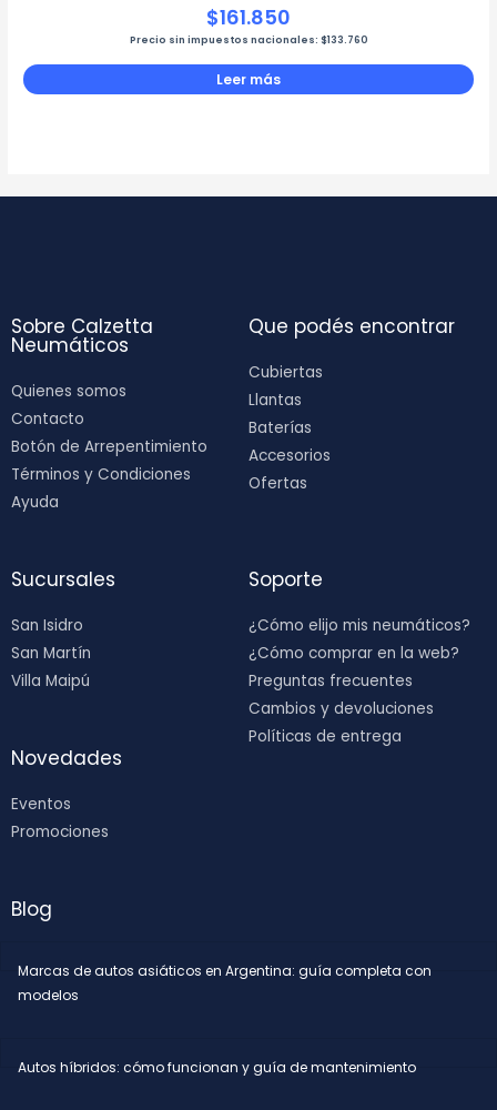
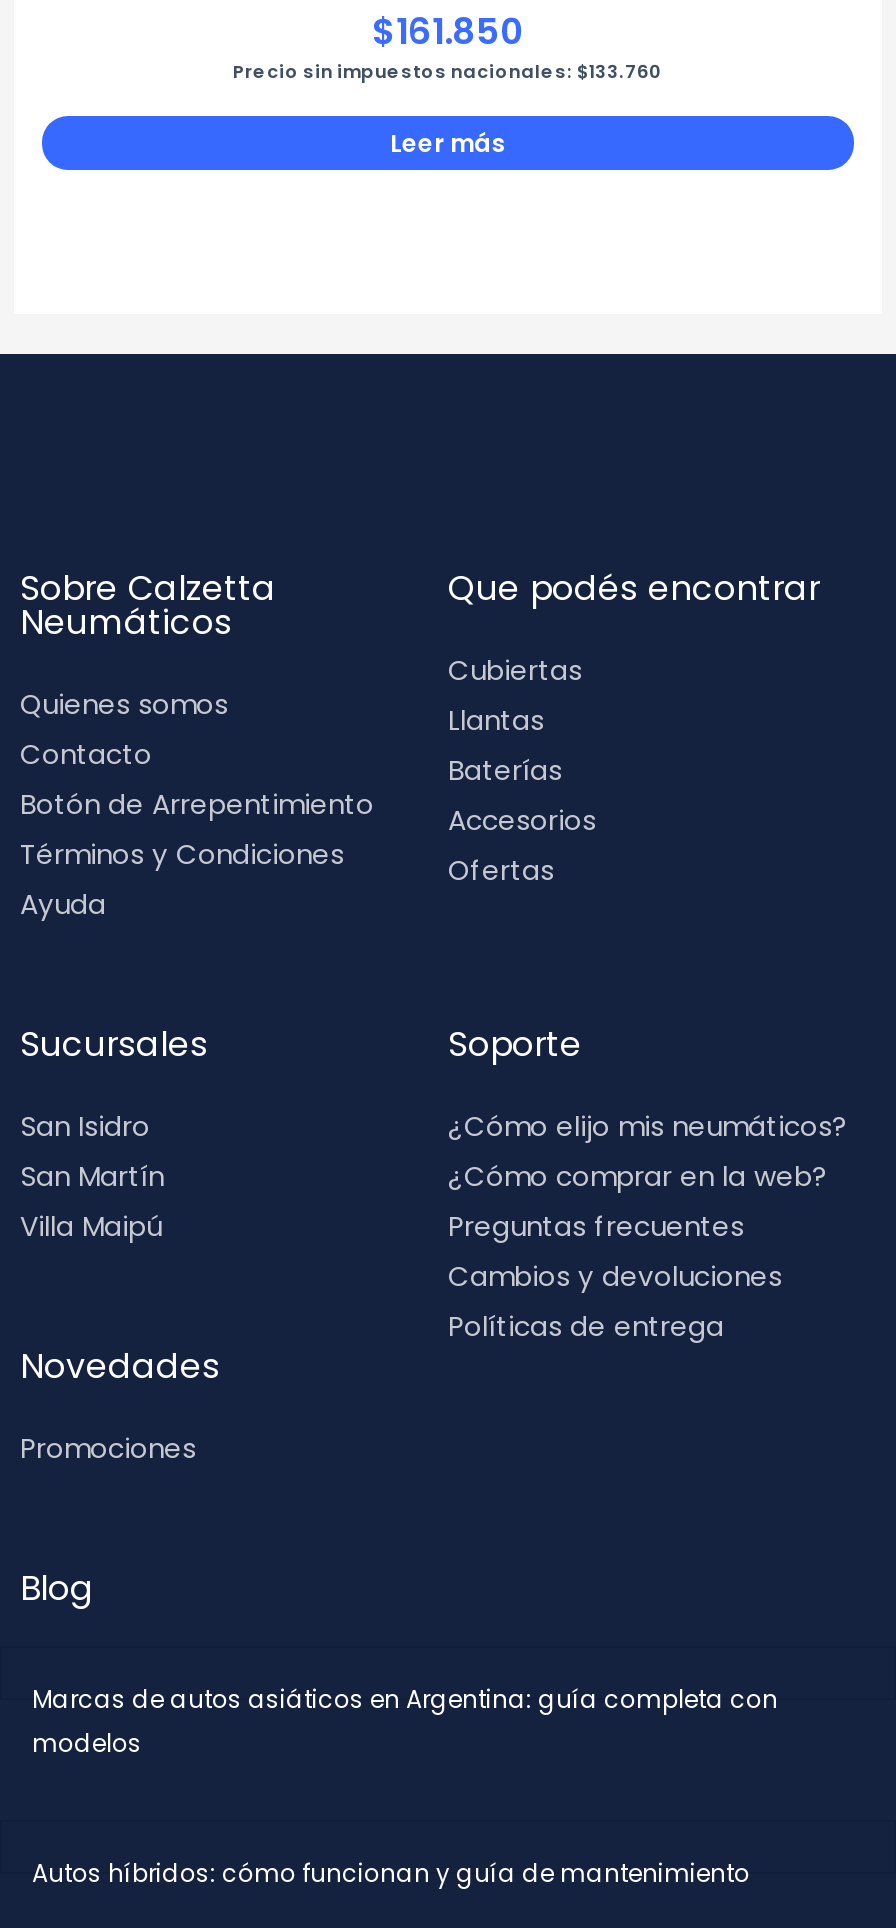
[11,794,71,815] Eventos -> none

